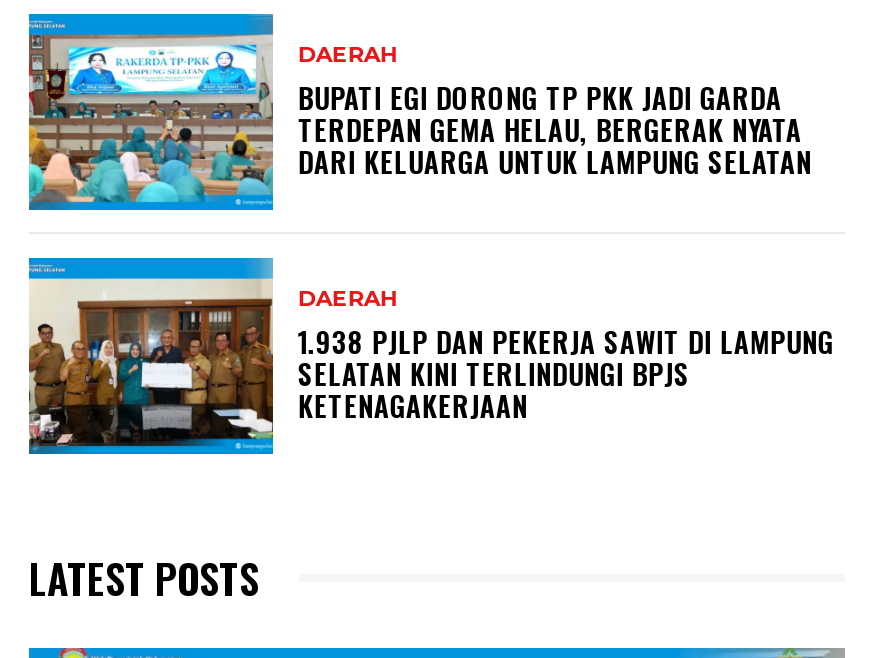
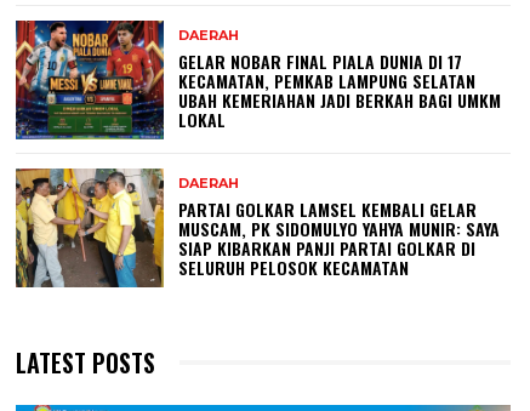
[27,12,812,226] [image] | BUPATI EGI DORONG TP PKK JADI GARDA | TERDEPAN GEMA HELAU, BERGERAK NYATA | DARI KELUARGA UNTUK LAMPUNG SELATAN -> [15,11,501,141] [image] | GELAR NOBAR FINAL PIALA DUNIA DI 17 | KECAMATAN, PEMKAB LAMPUNG SELATAN | UBAH KEMERIAHAN JADI BERKAH BAGI UMKM | LOKAL
[27,256,834,456] [image] | 1.938 PJLP DAN PEKERJA SAWIT DI LAMPUNG | SELATAN KINI TERLINDUNGI BPJS | KETENAGAKERJAAN -> [15,159,500,289] [image] | PARTAI GOLKAR LAMSEL KEMBALI GELAR | MUSCAM, PK SIDOMULYO YAHYA MUNIR: SAYA | SIAP KIBARKAN PANJI PARTAI GOLKAR DI | SELURUH PELOSOK KECAMATAN

